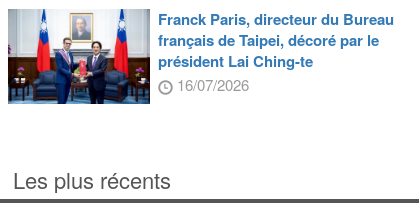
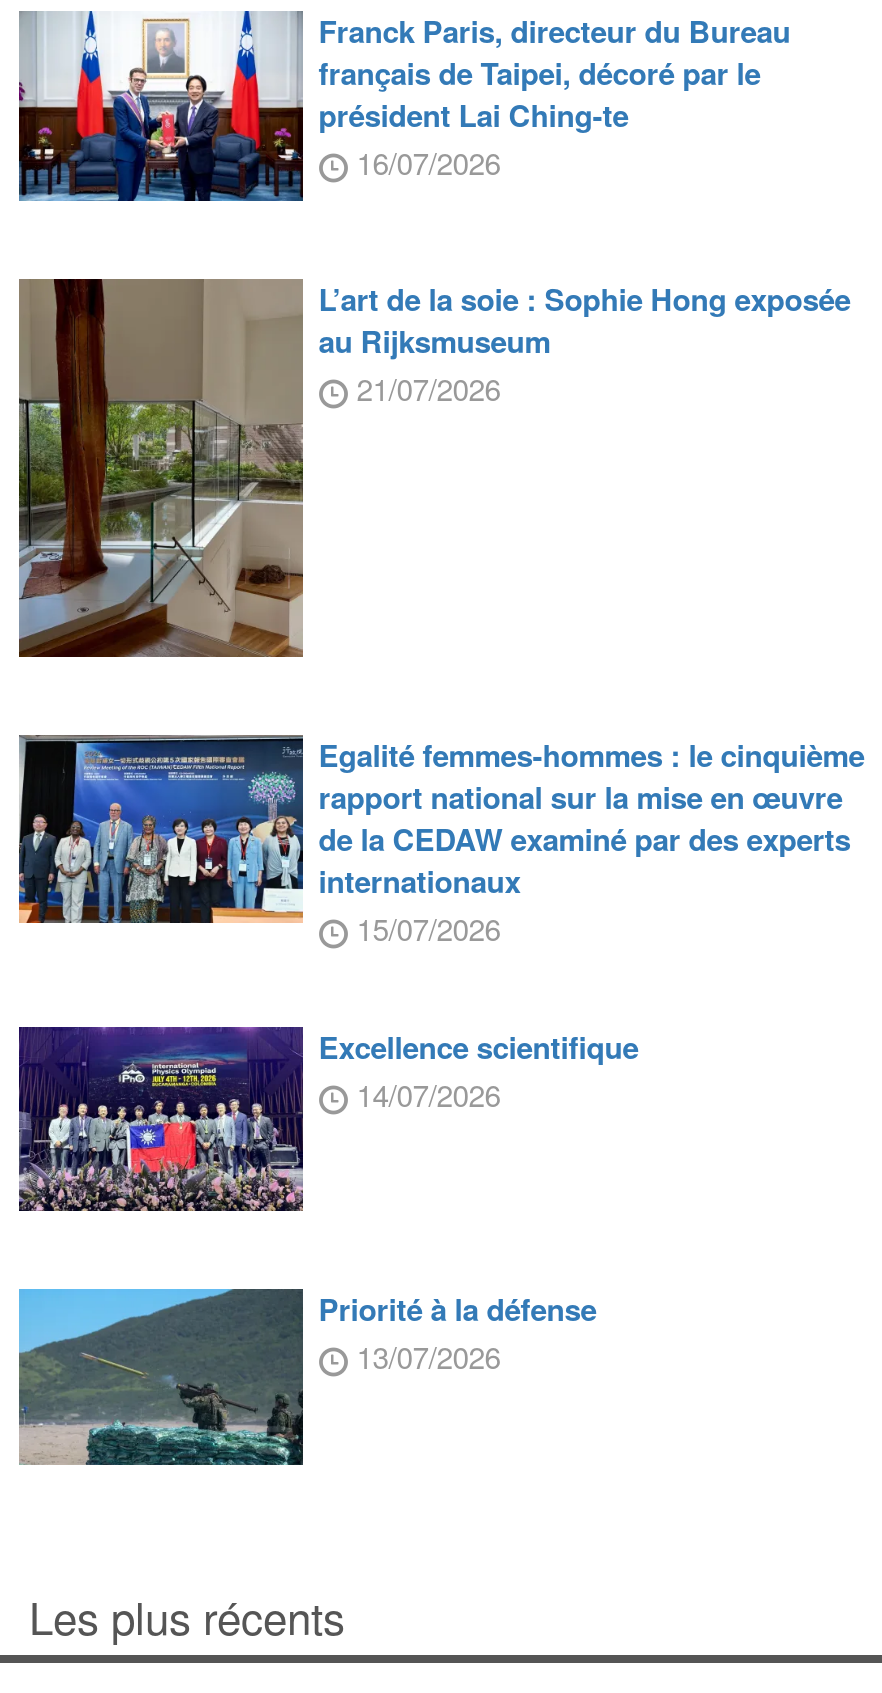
none -> [17,276,851,660] [image] | L’art de la soie : Sophie Hong exposée | au Rijksmuseum | 21/07/2026
none -> [17,732,865,1114] [image] | Egalité femmes-hommes : le cinquième | rapport national sur la mise en œuvre | de la CEDAW examiné par des experts | internationaux | 15/07/2026 | Excellence scientifique | 14/07/2026
none -> [17,1286,597,1466] [image] | Priorité à la défense | 13/07/2026
none -> [17,1024,305,1214] [image]

